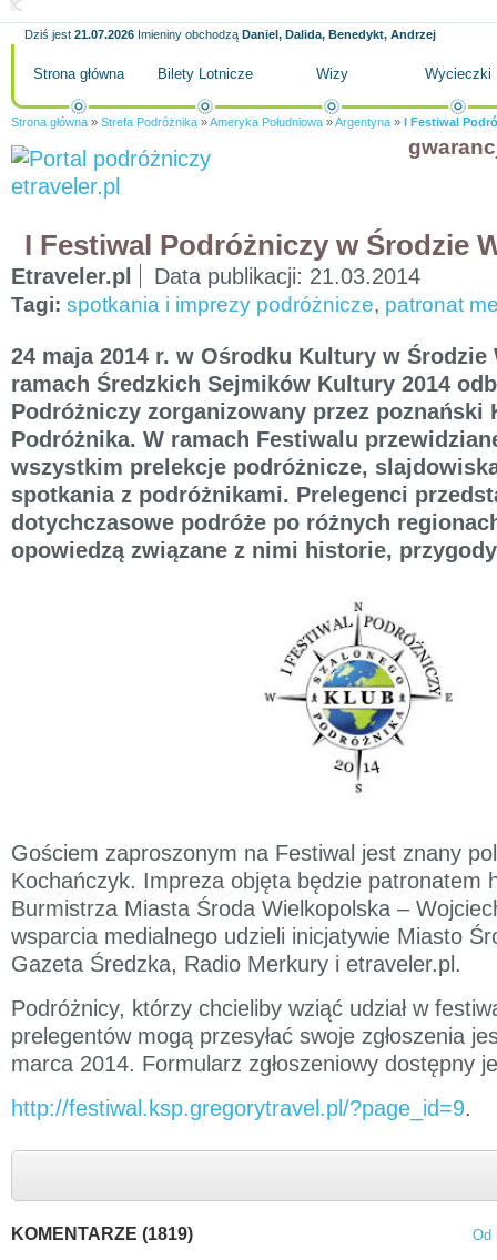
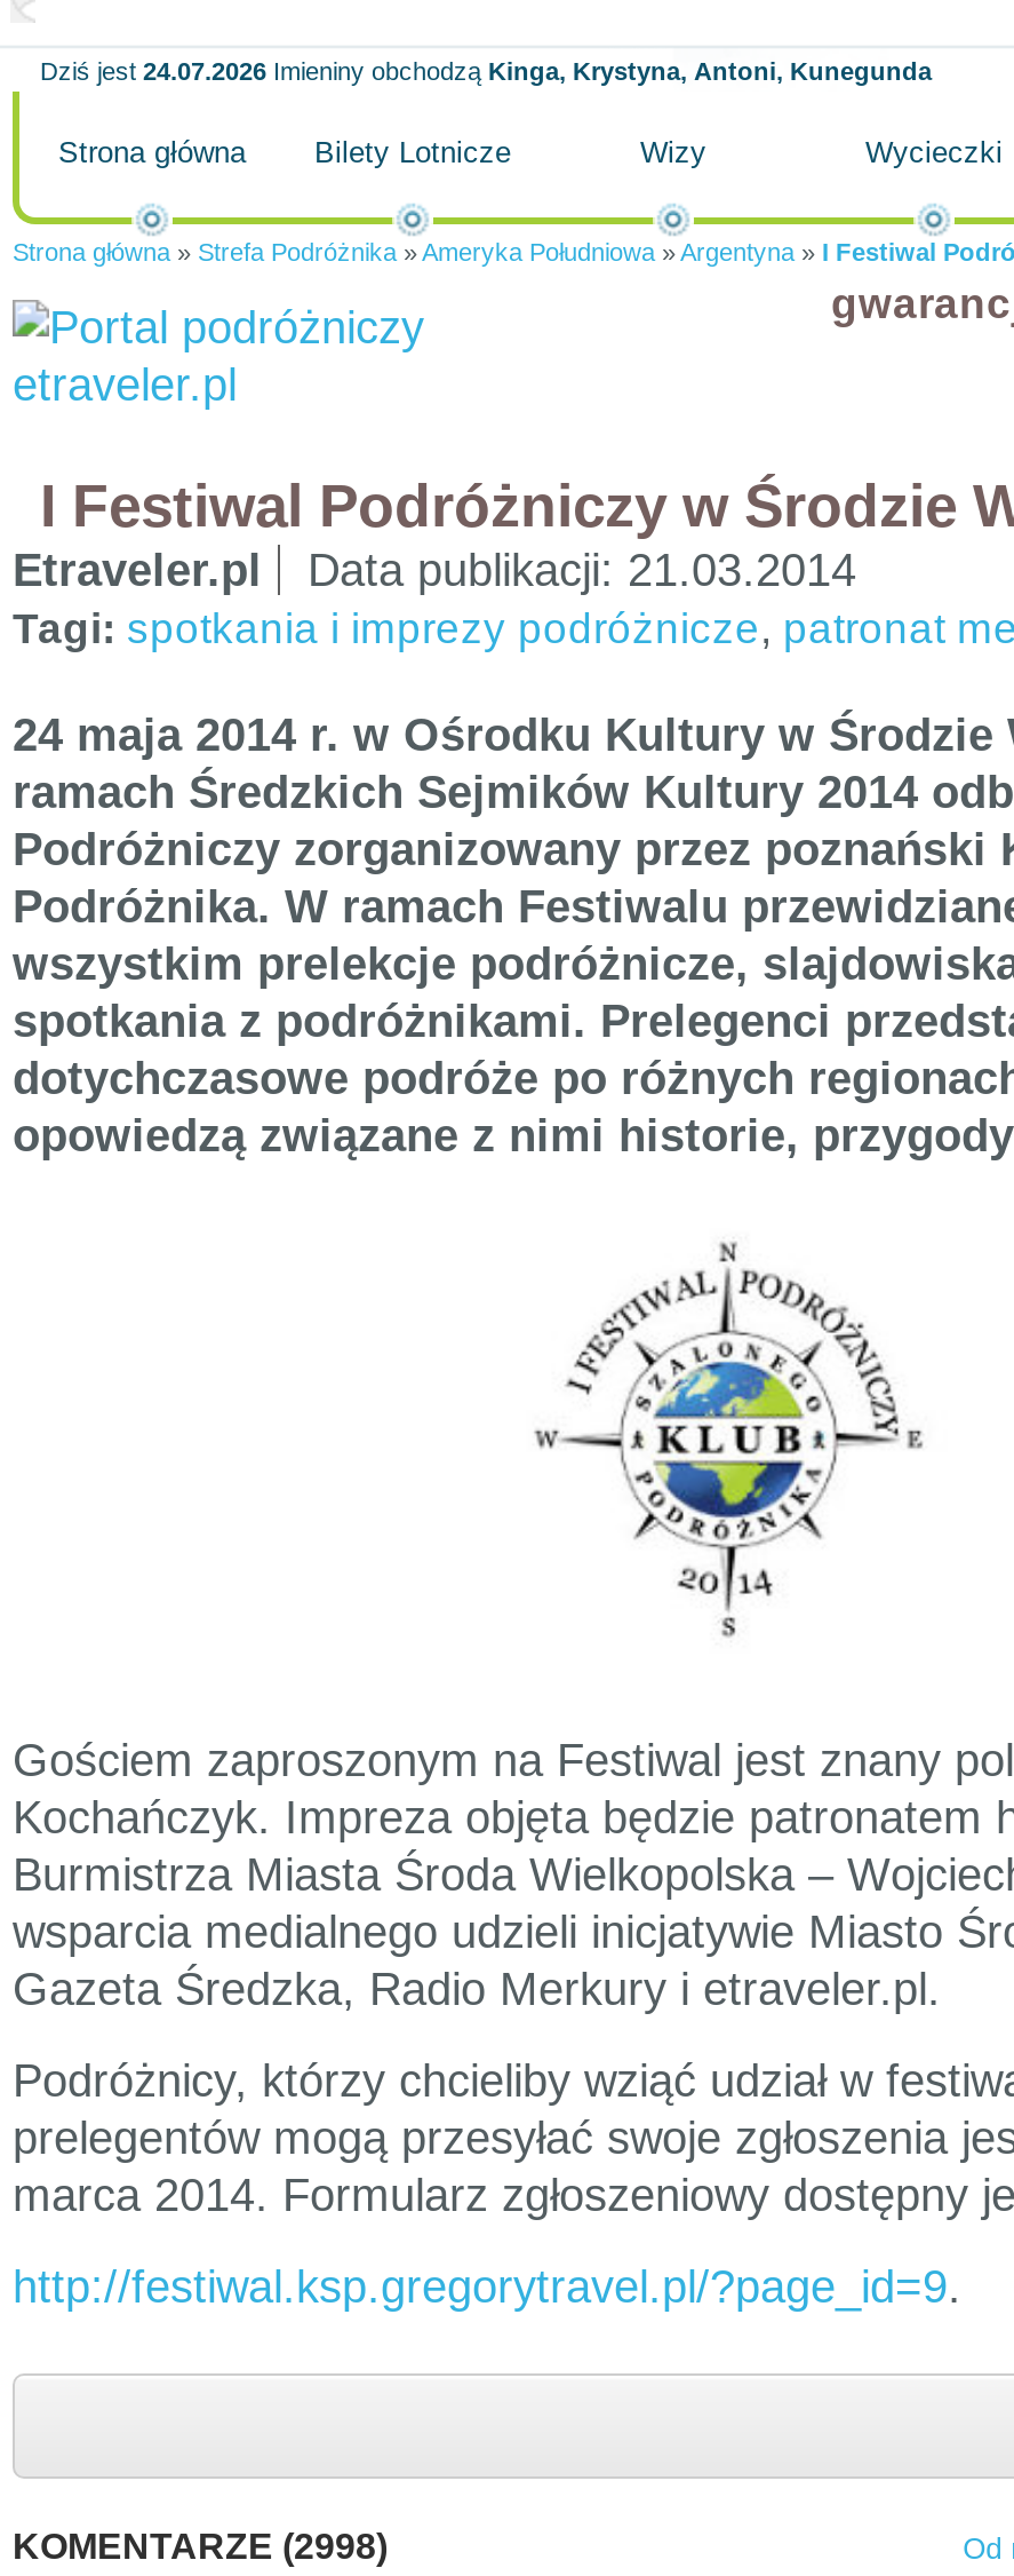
[24,28,436,41] Dziś jest 21.07.2026 Imieniny obchodzą Daniel, Dalida, Benedykt, Andrzej -> [40,57,932,85] Dziś jest 24.07.2026 Imieniny obchodzą Kinga, Krystyna, Antoni, Kunegunda
[11,1224,193,1243] KOMENTARZE (1819) -> [13,2526,388,2565] KOMENTARZE (2998)

